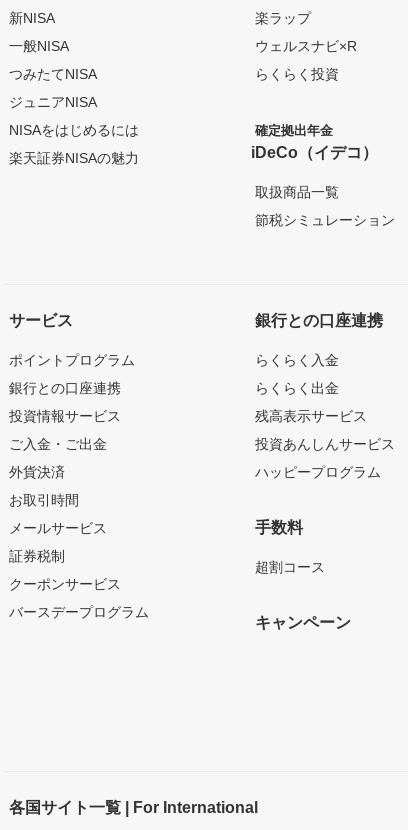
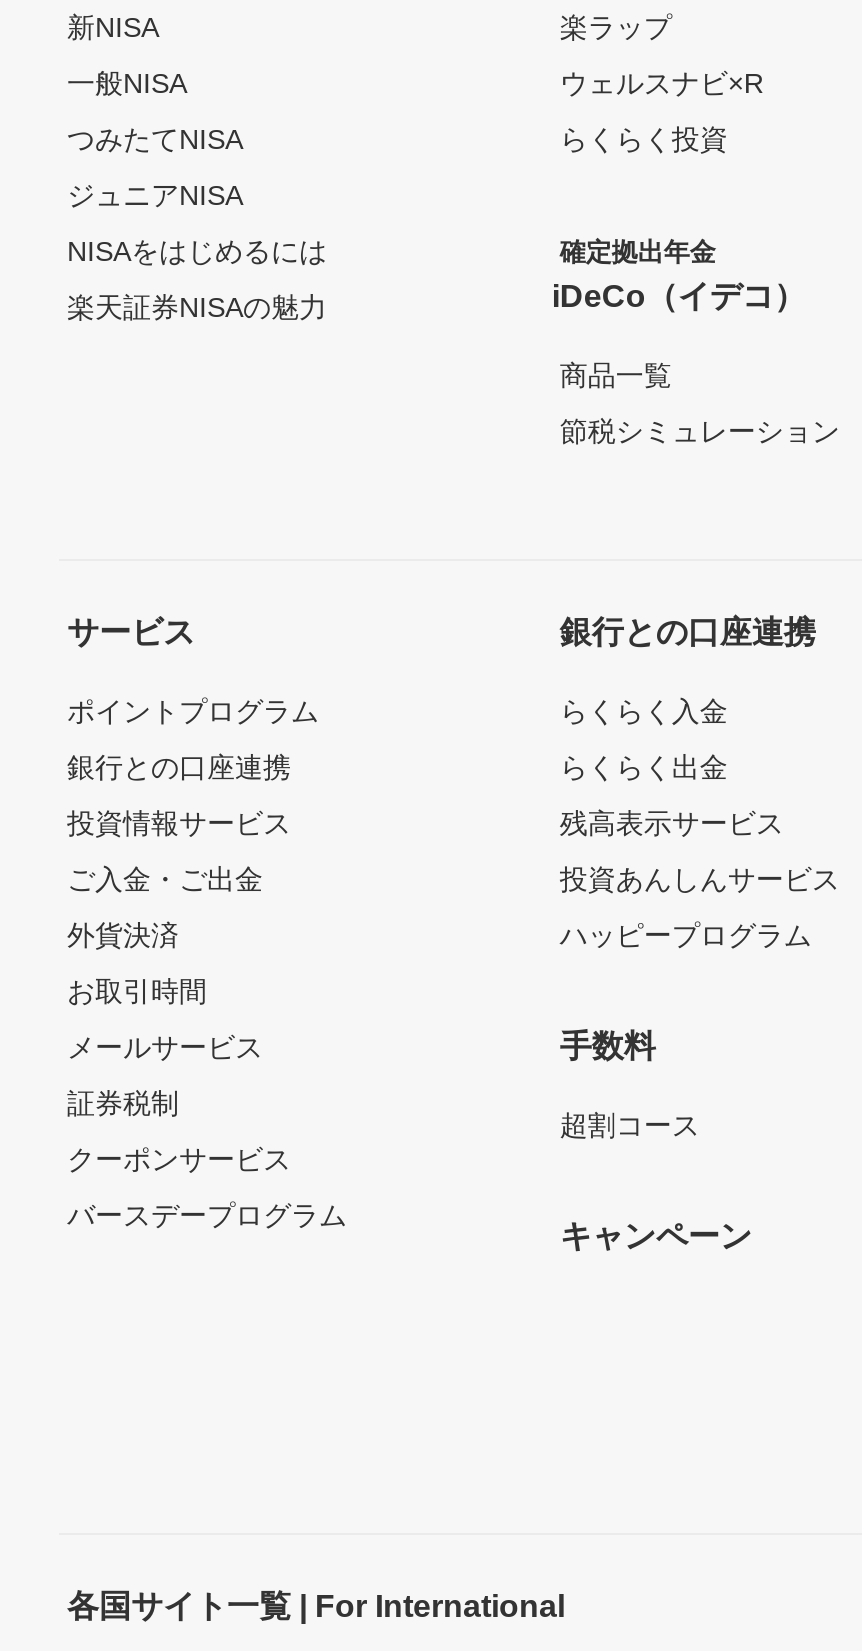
[255,184,339,200] 取扱商品一覧 -> [560,359,672,391] 商品一覧

